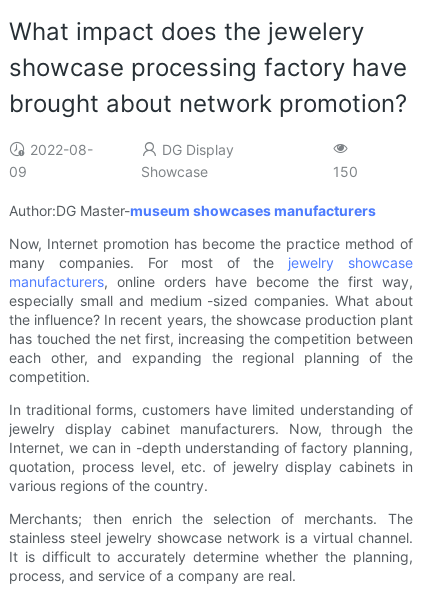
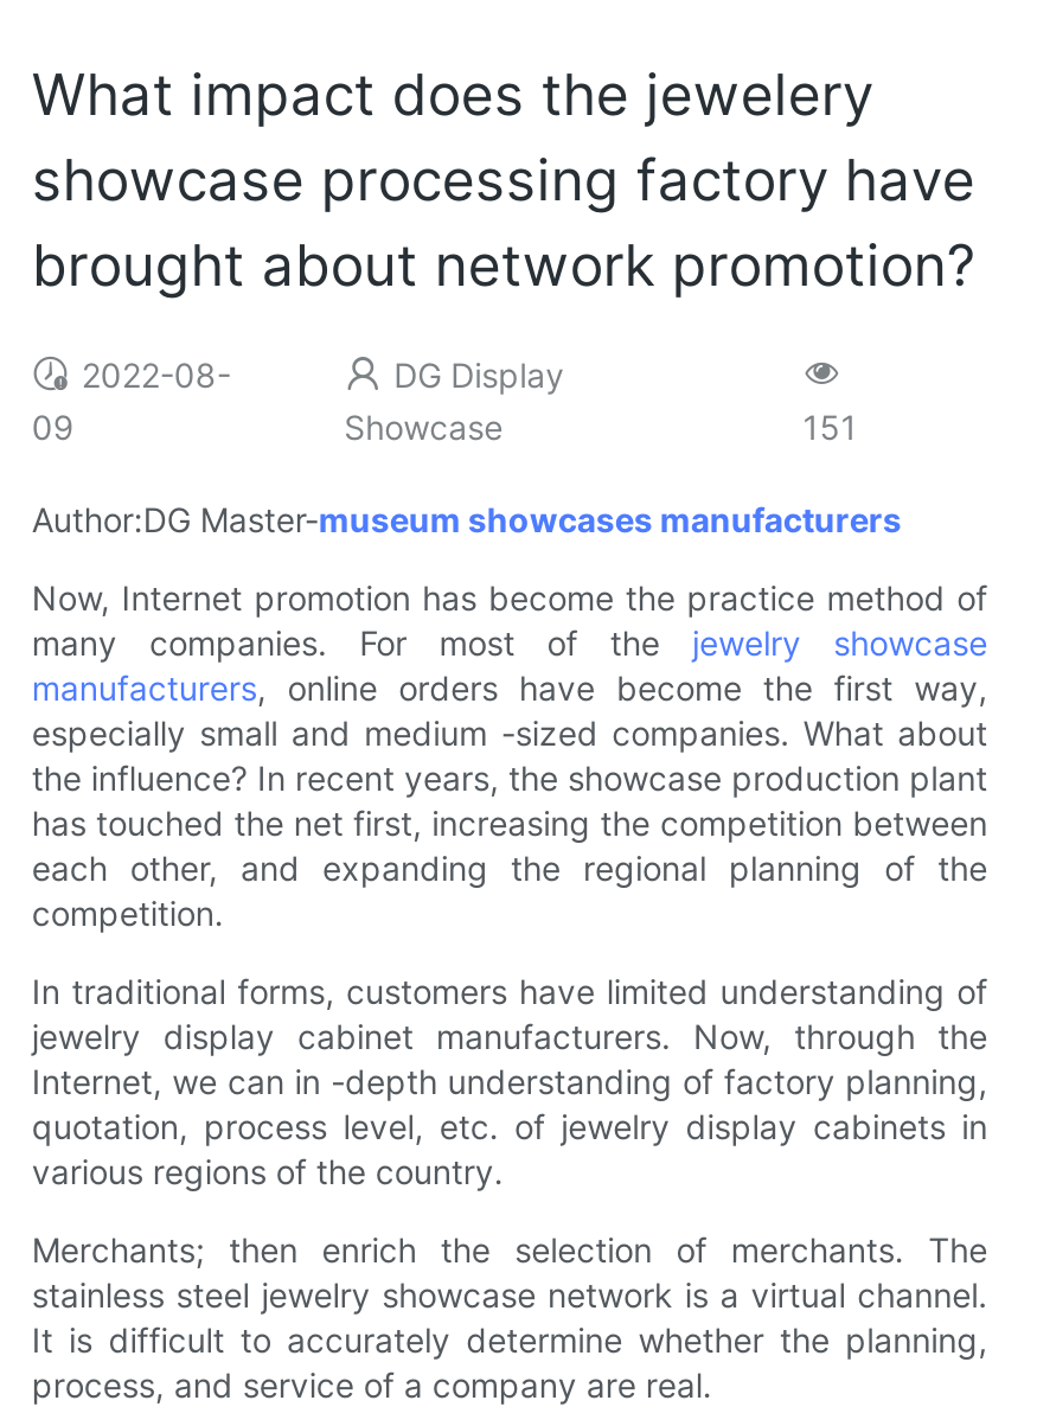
[333,163,358,180] 150 -> [803,408,857,448] 151

